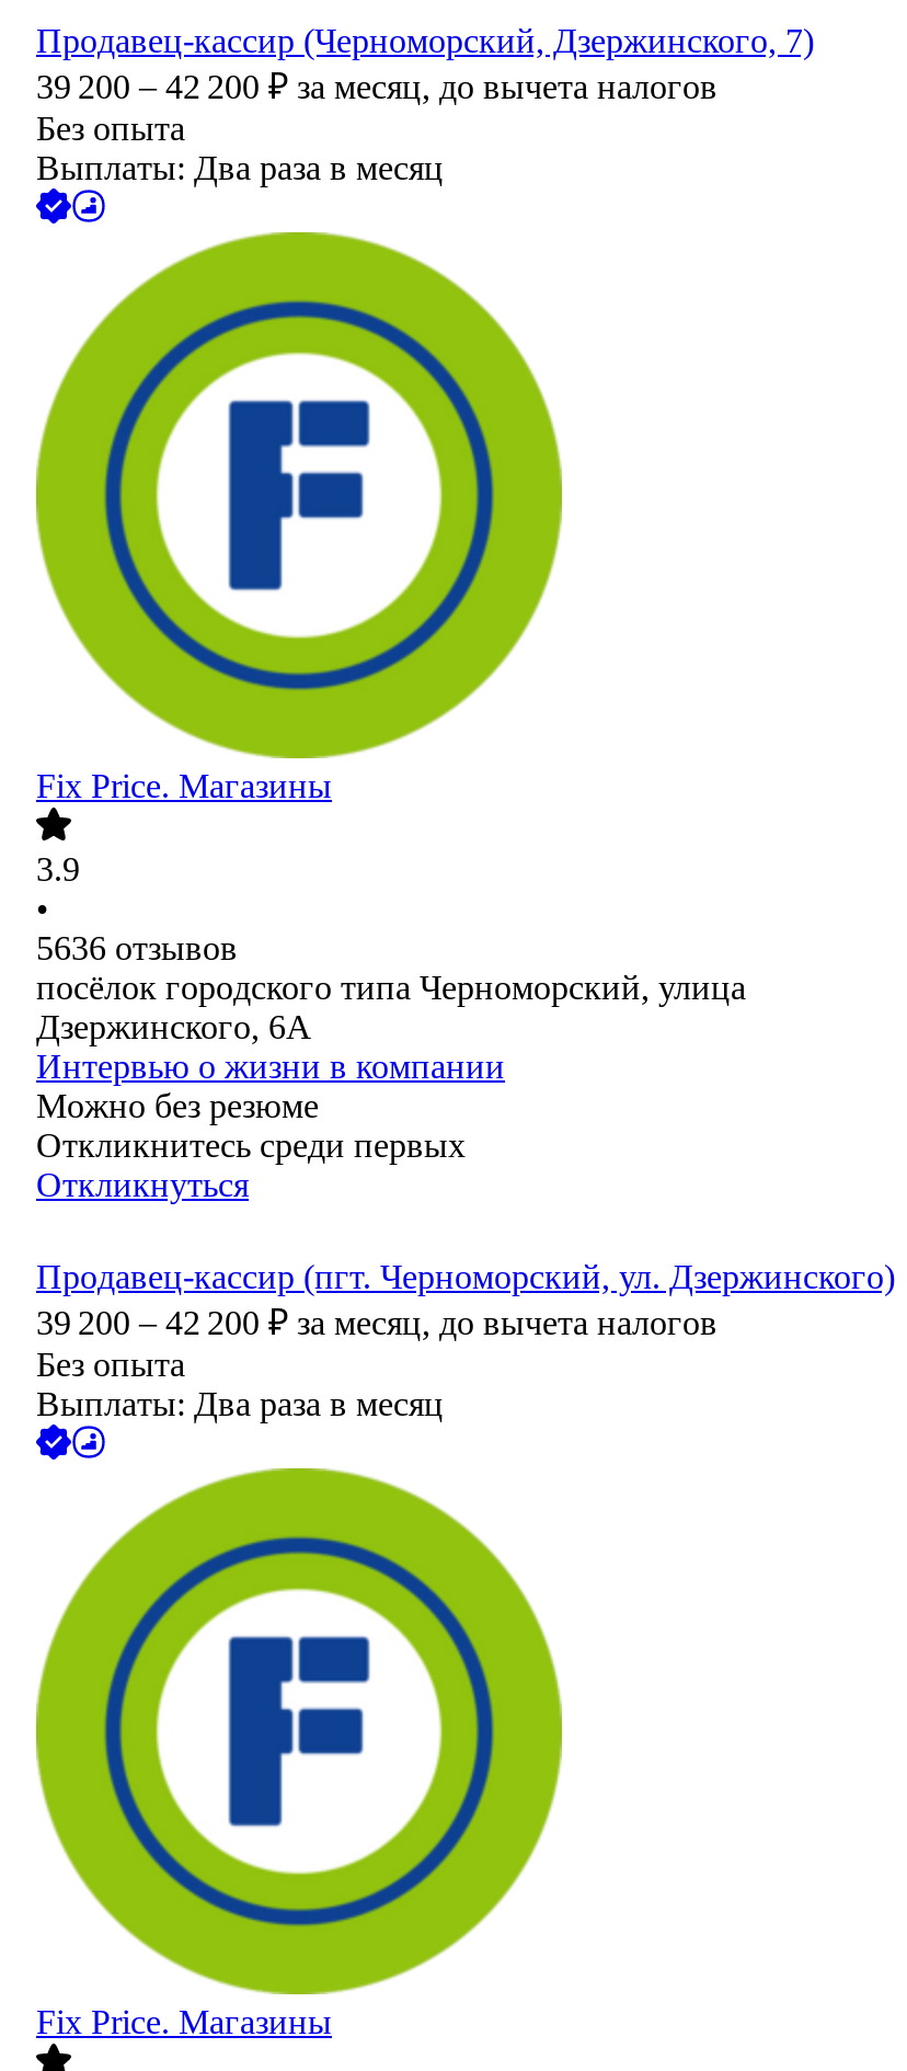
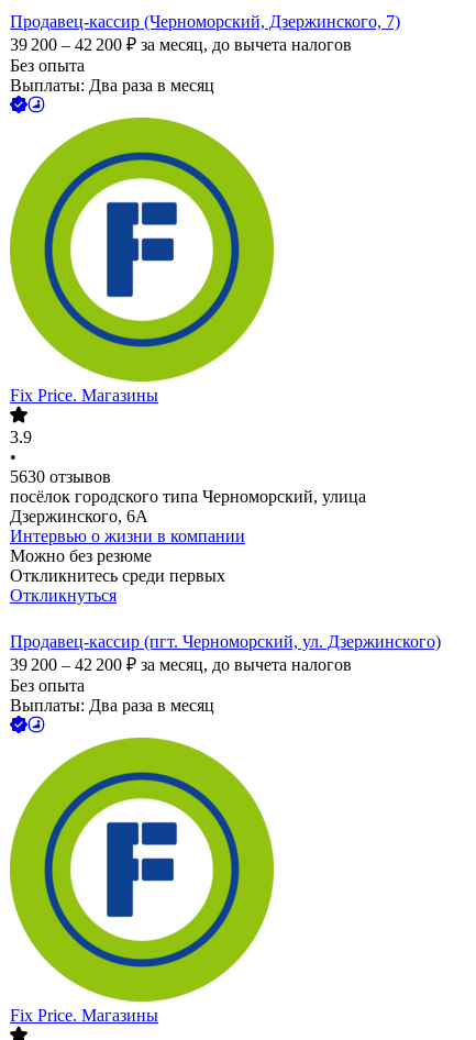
[36,930,238,967] 5636 отзывов -> [10,468,111,486] 5630 отзывов

